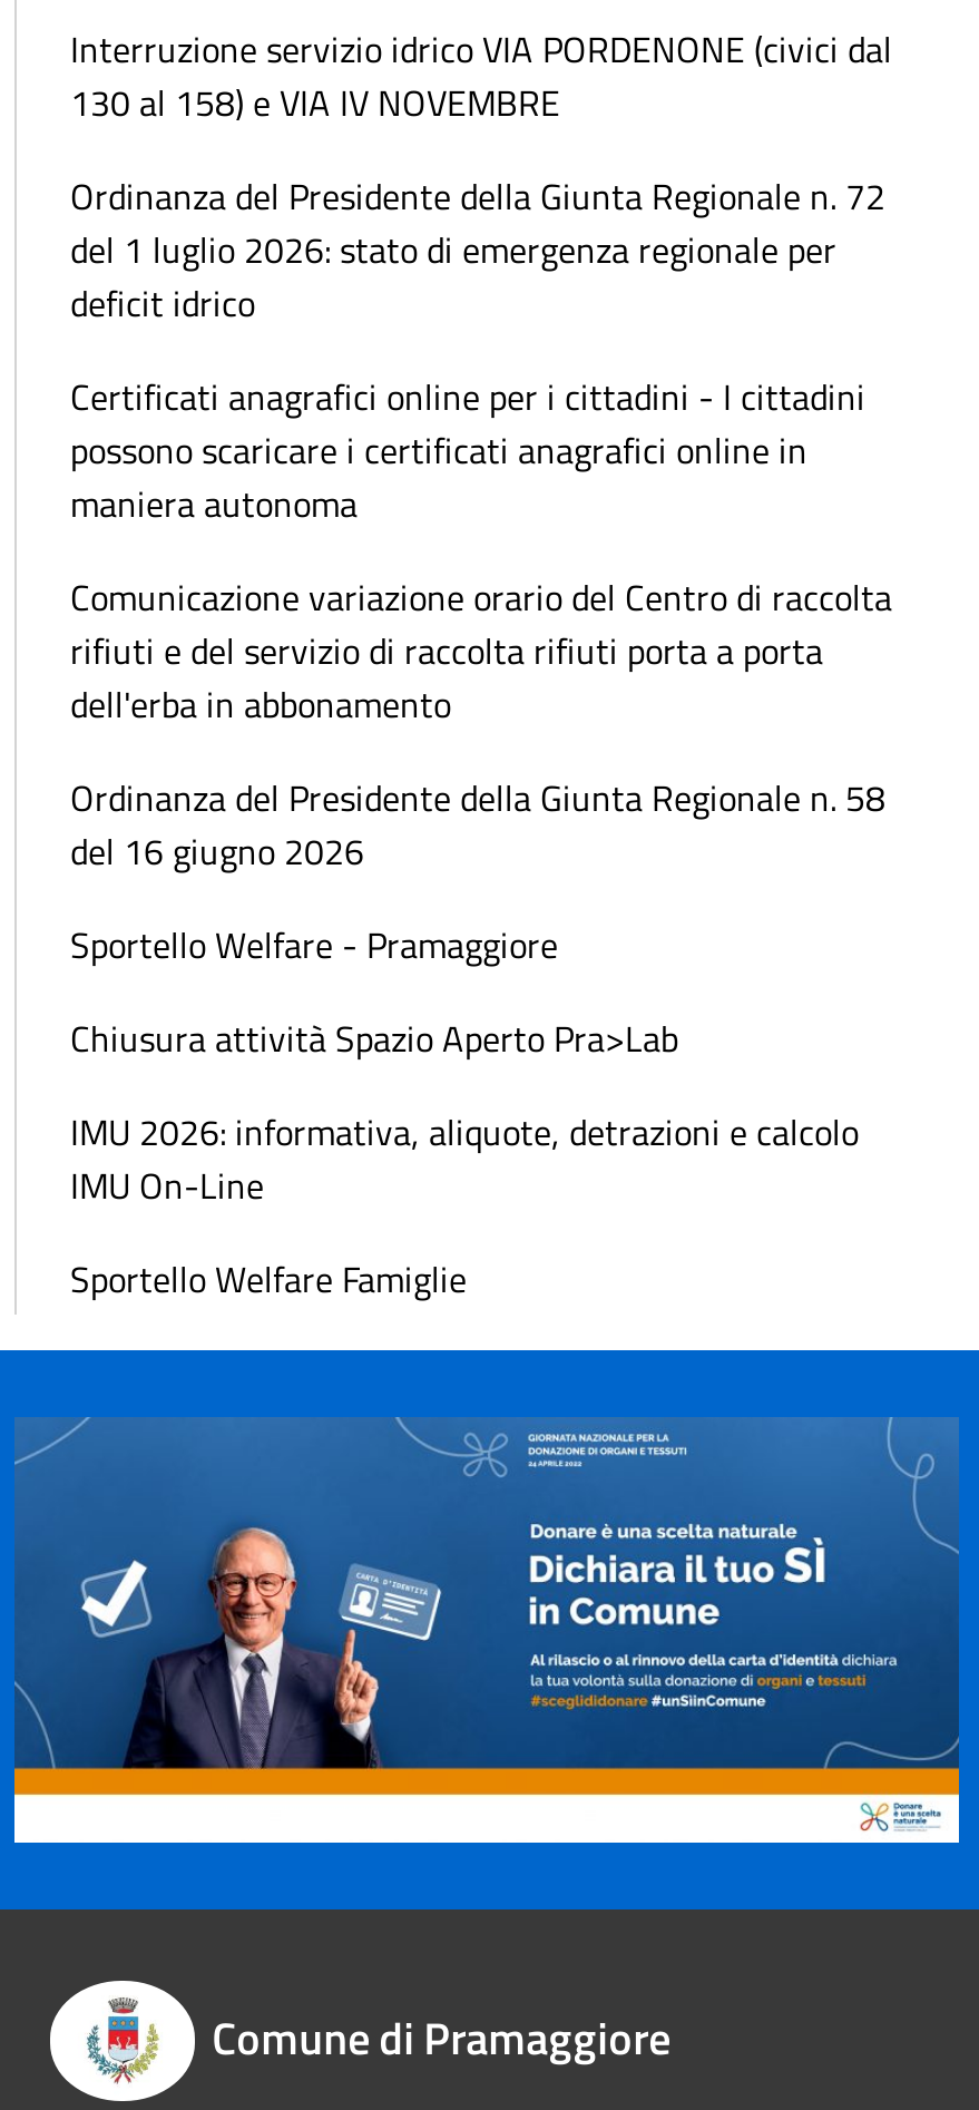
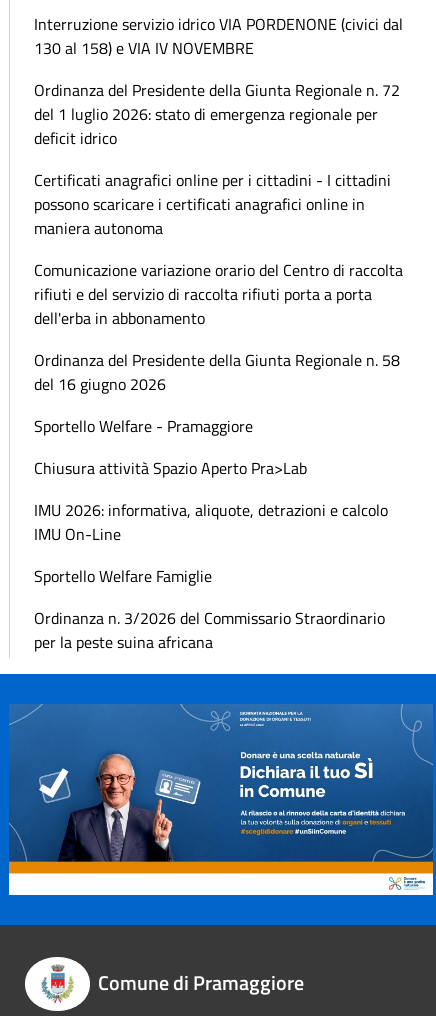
none -> [34,606,385,654] Ordinanza n. 3/2026 del Commissario Straordinario | per la peste suina africana

